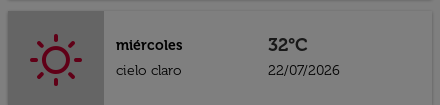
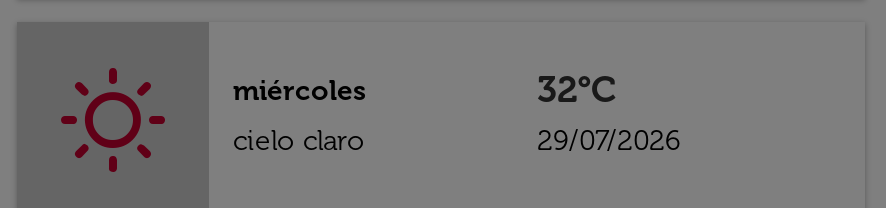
[268,62,340,79] 22/07/2026 -> [537,124,681,158] 29/07/2026

